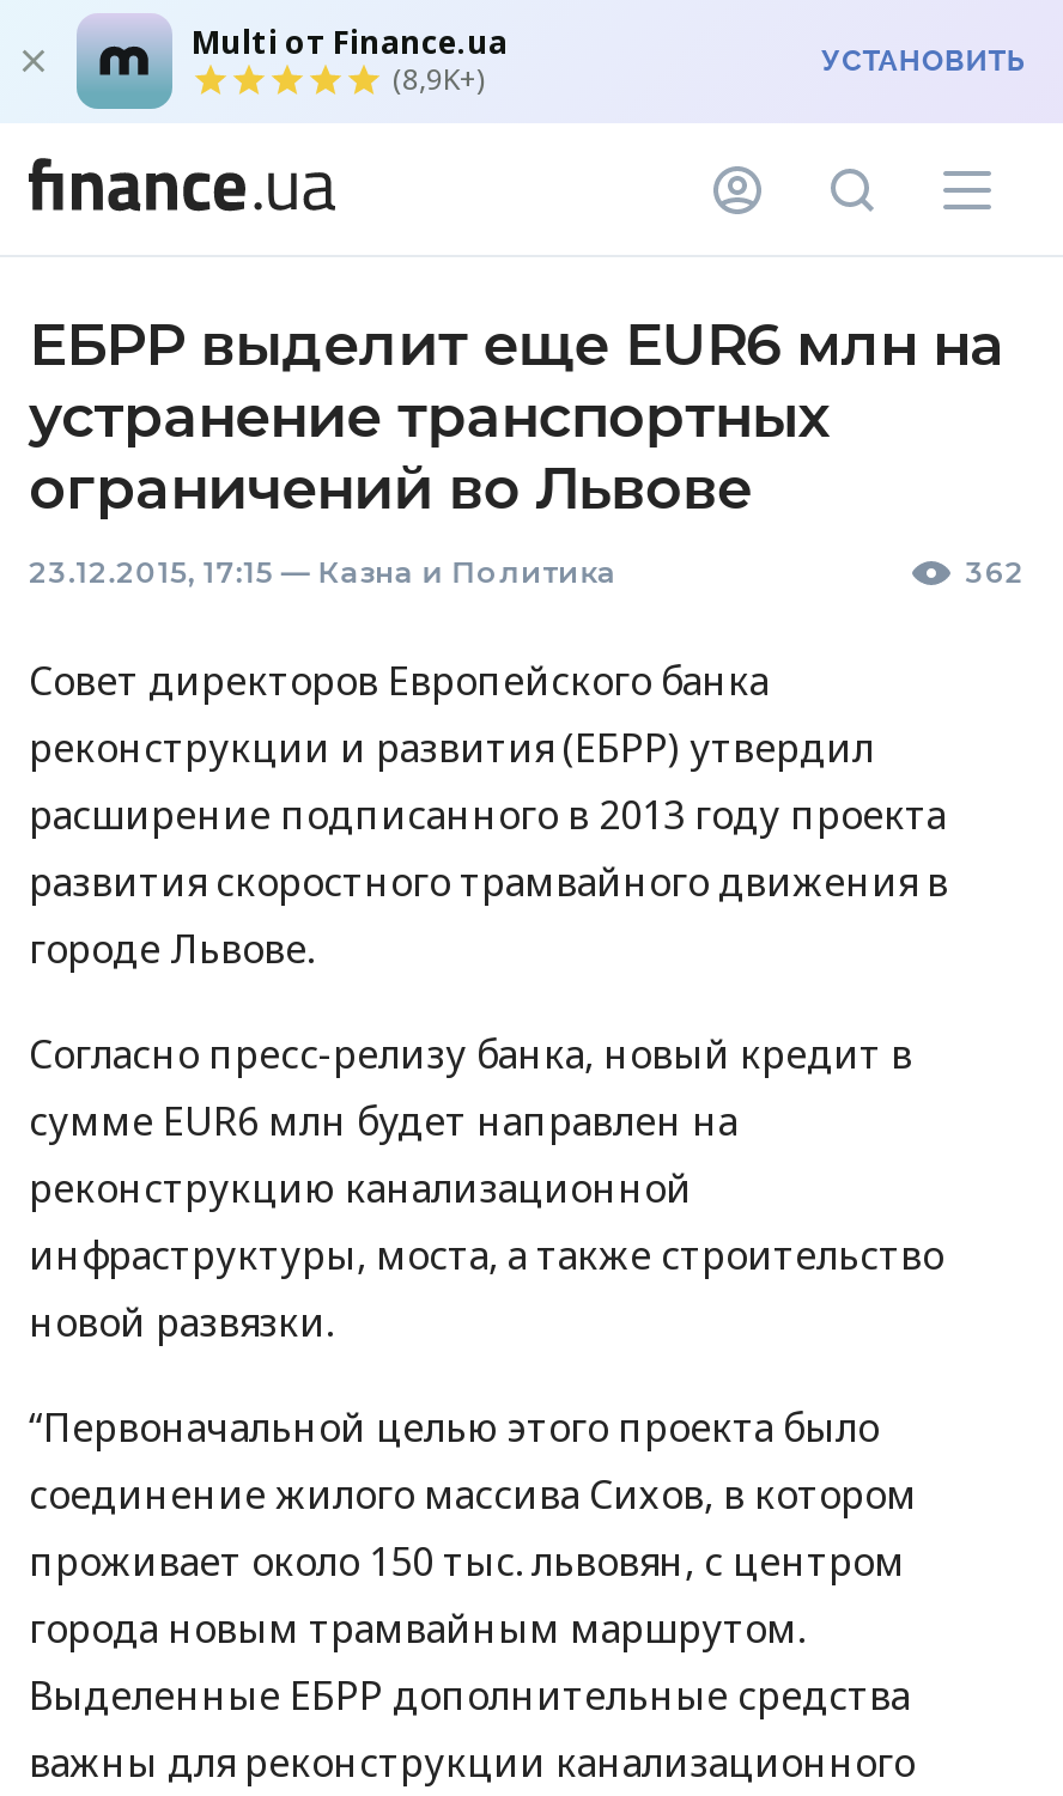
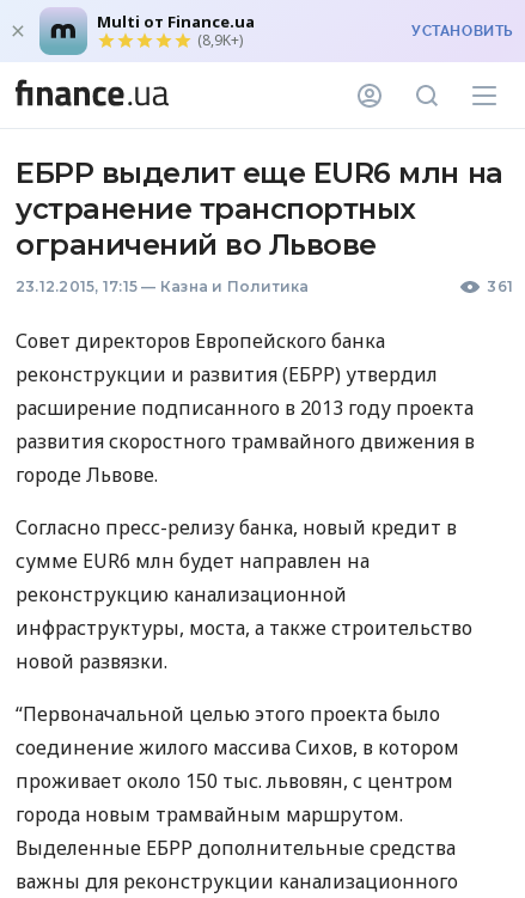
[966,554,1025,590] 362 -> [487,277,513,295] 361

